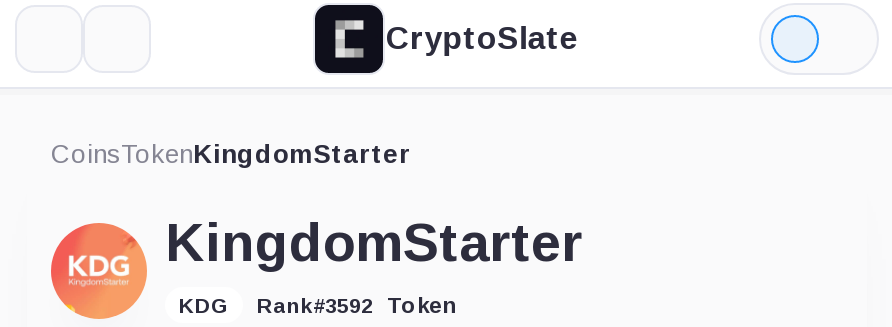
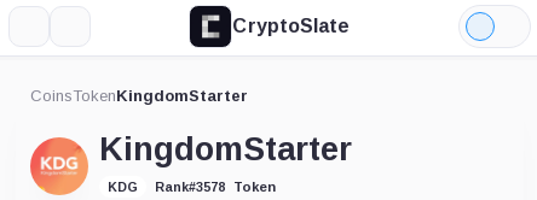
[179,292,457,317] KDG Rank#3592 Token -> [108,179,276,194] KDG Rank#3578 Token

